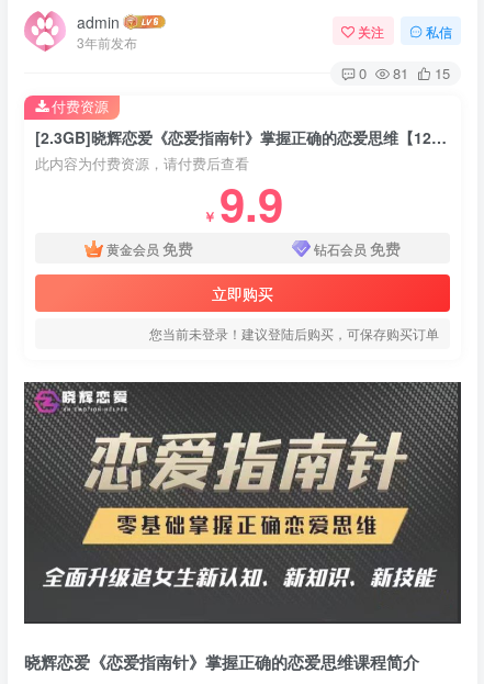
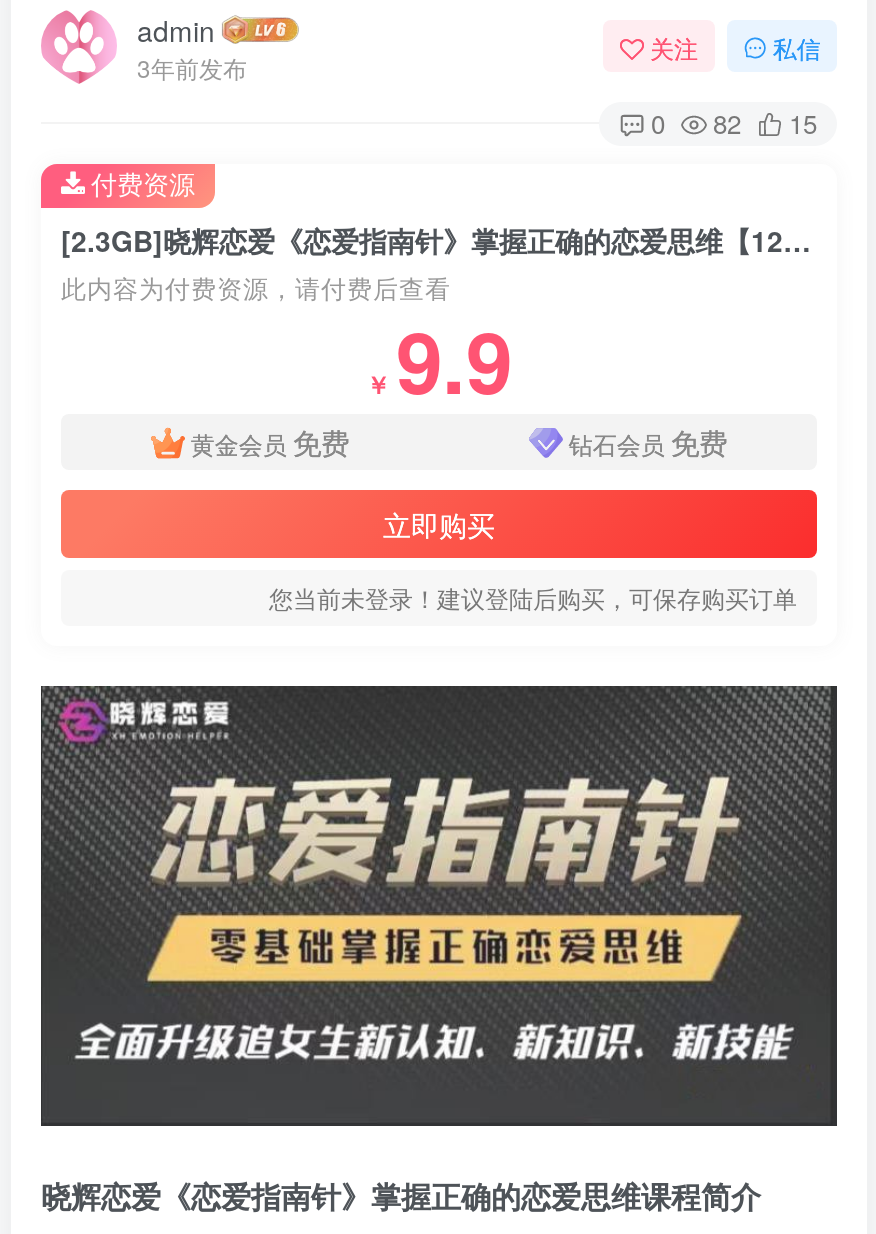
[359,63,450,83] 0 81 15 -> [651,104,817,142] 0 82 15

